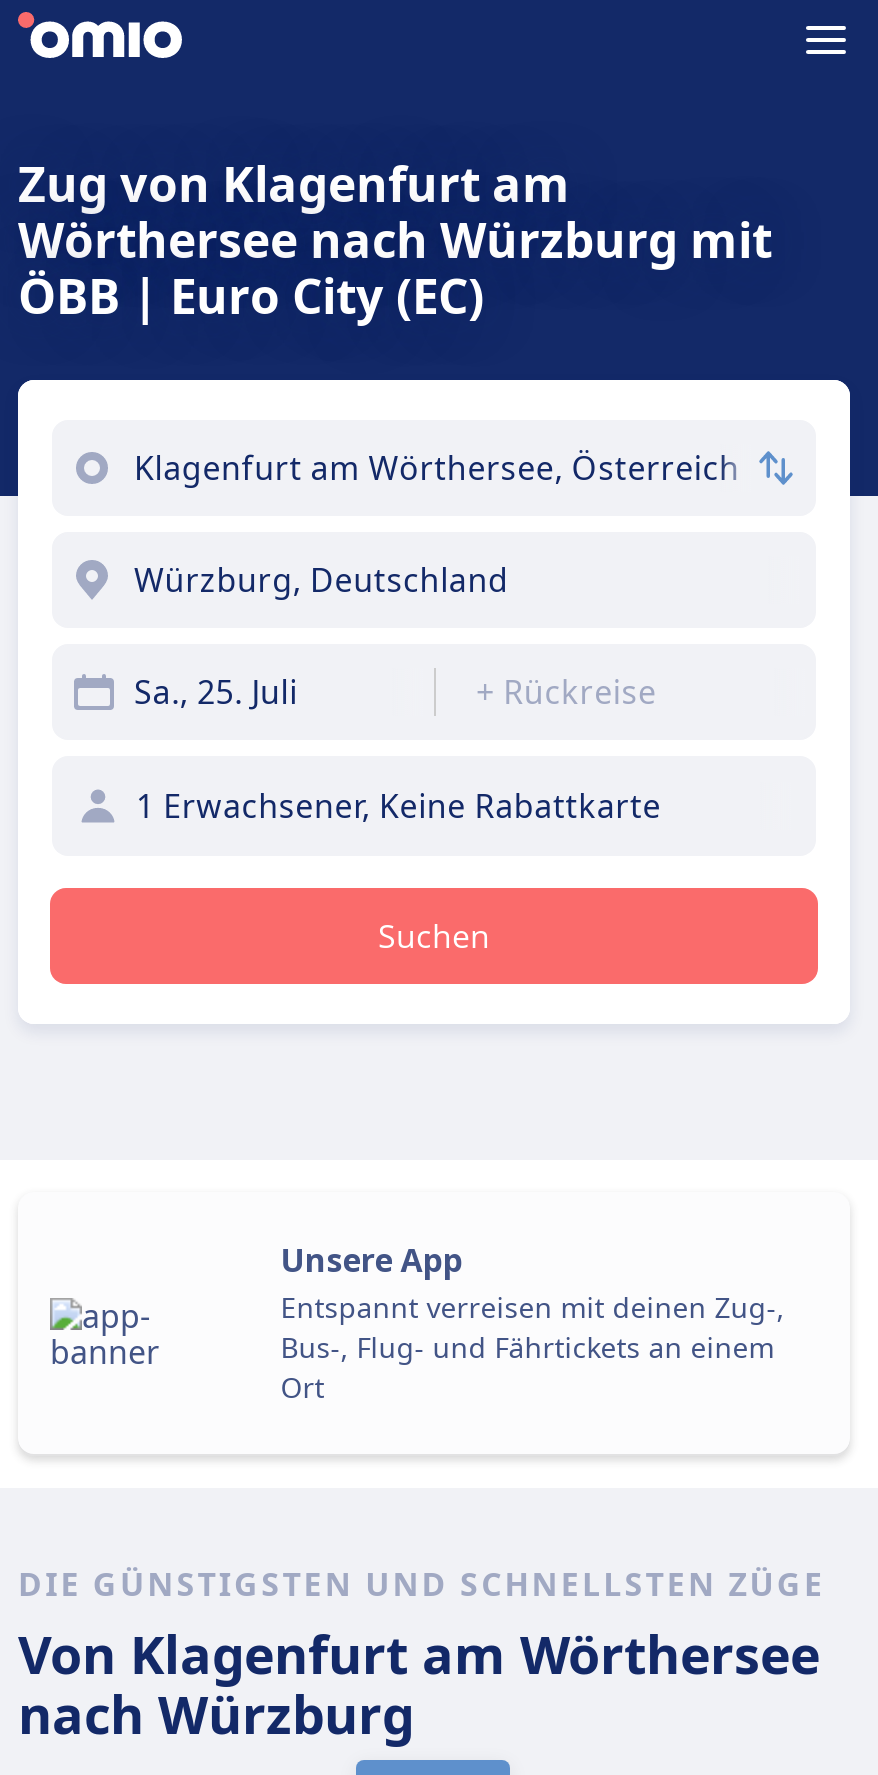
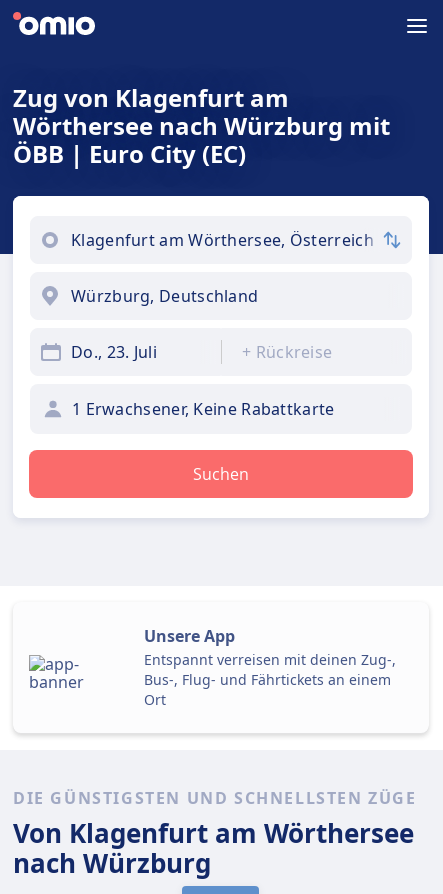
[134,670,298,714] Sa., 25. Juli -> [71,341,157,363] Do., 23. Juli

